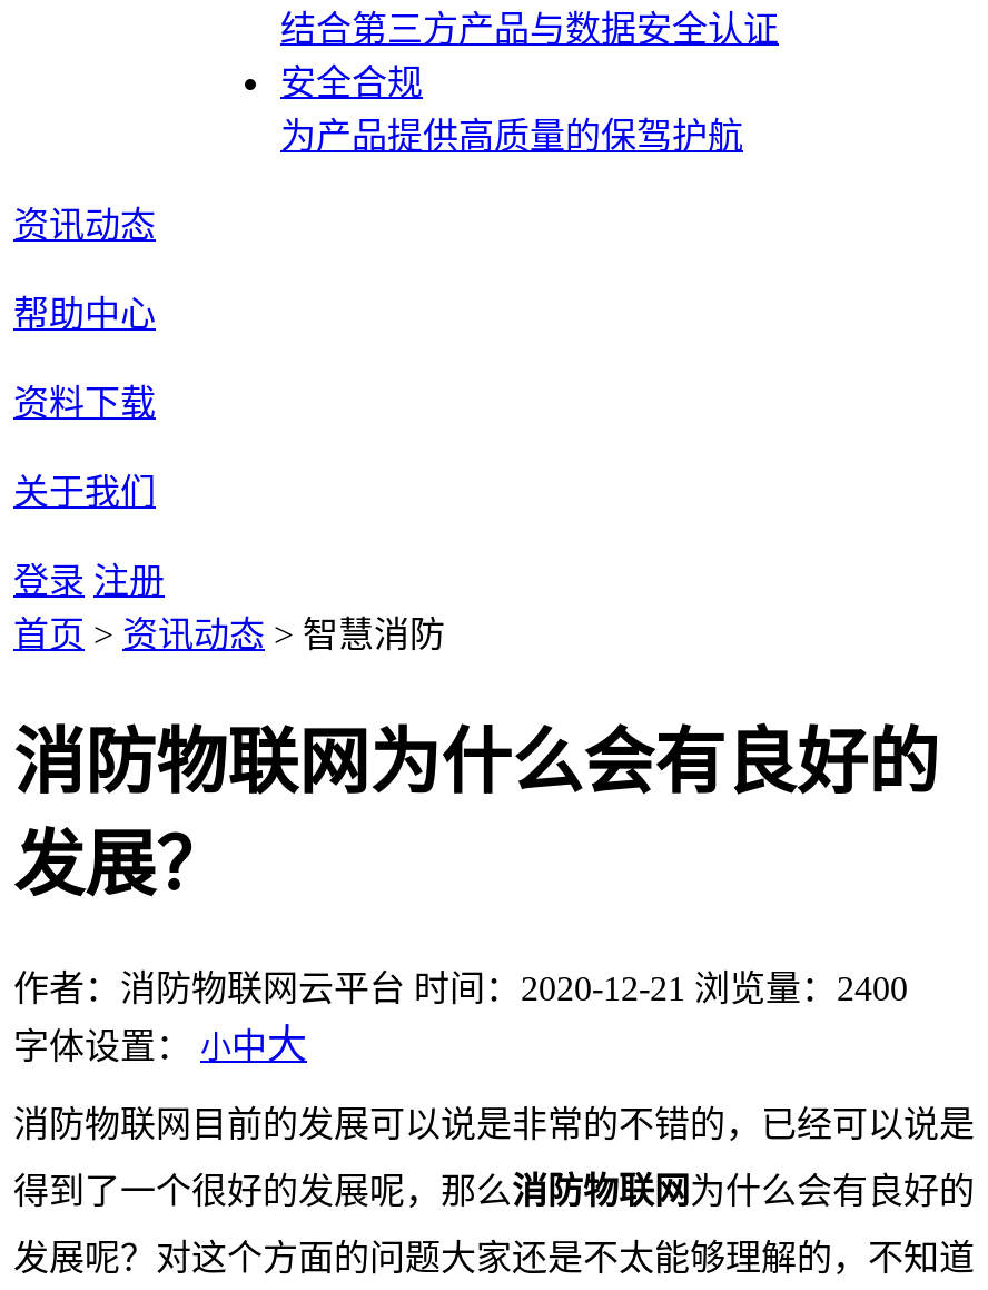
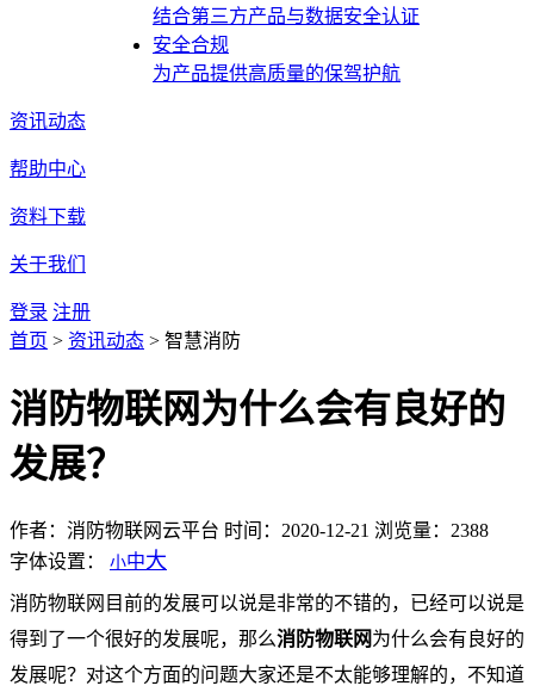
[13,969,908,1007] 作者：消防物联网云平台 时间：2020-12-21 浏览量：2400 -> [10,520,489,540] 作者：消防物联网云平台 时间：2020-12-21 浏览量：2388

